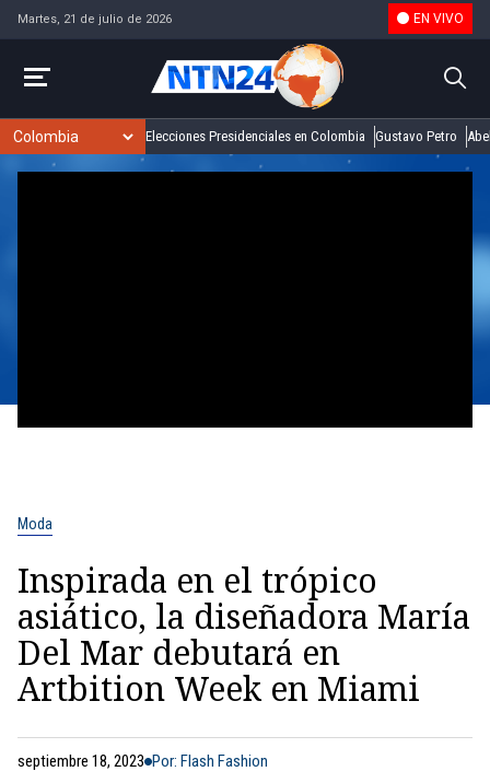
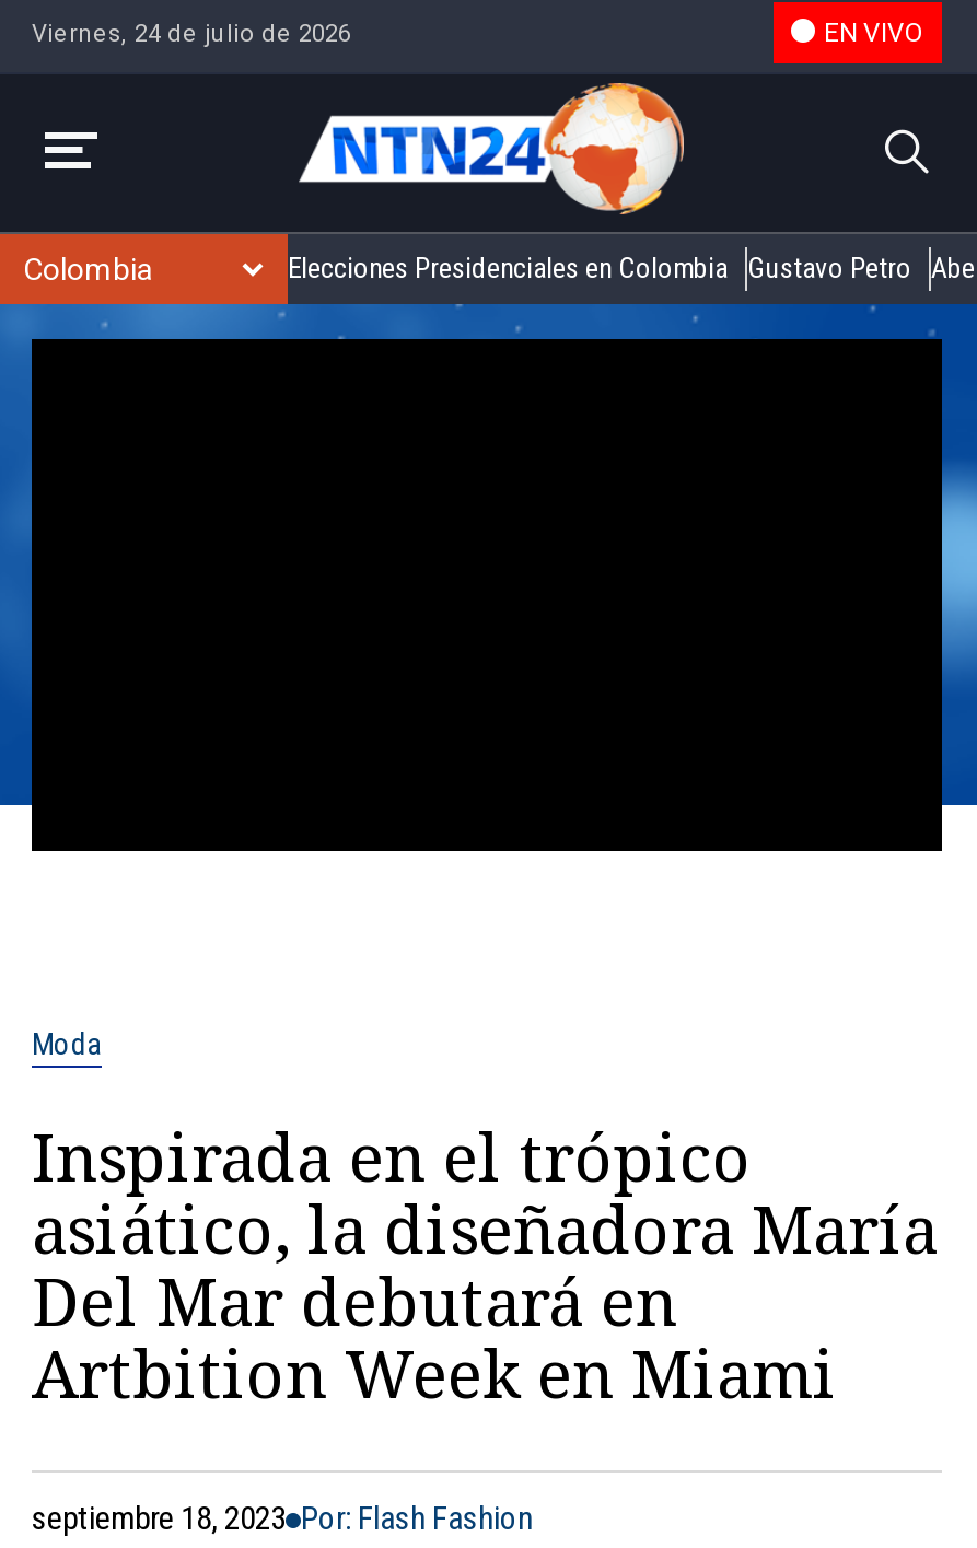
[17,11,172,26] Martes, 21 de julio de 2026 -> [32,19,351,47] Viernes, 24 de julio de 2026

